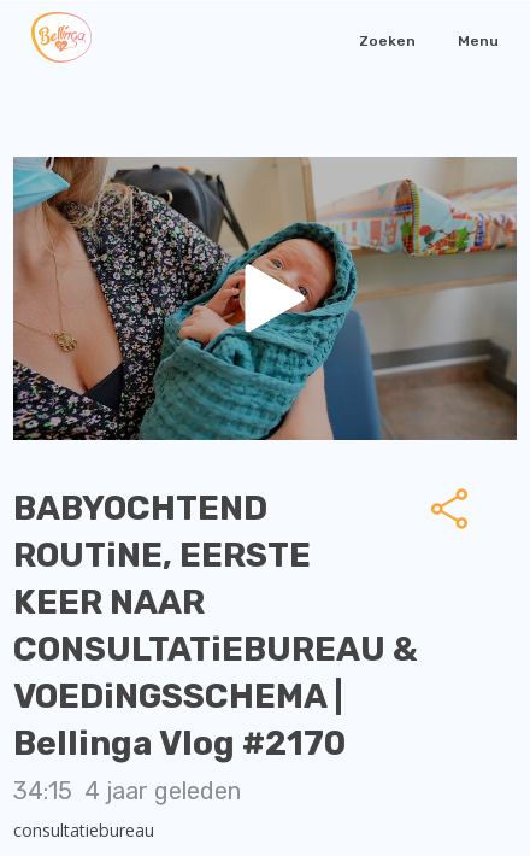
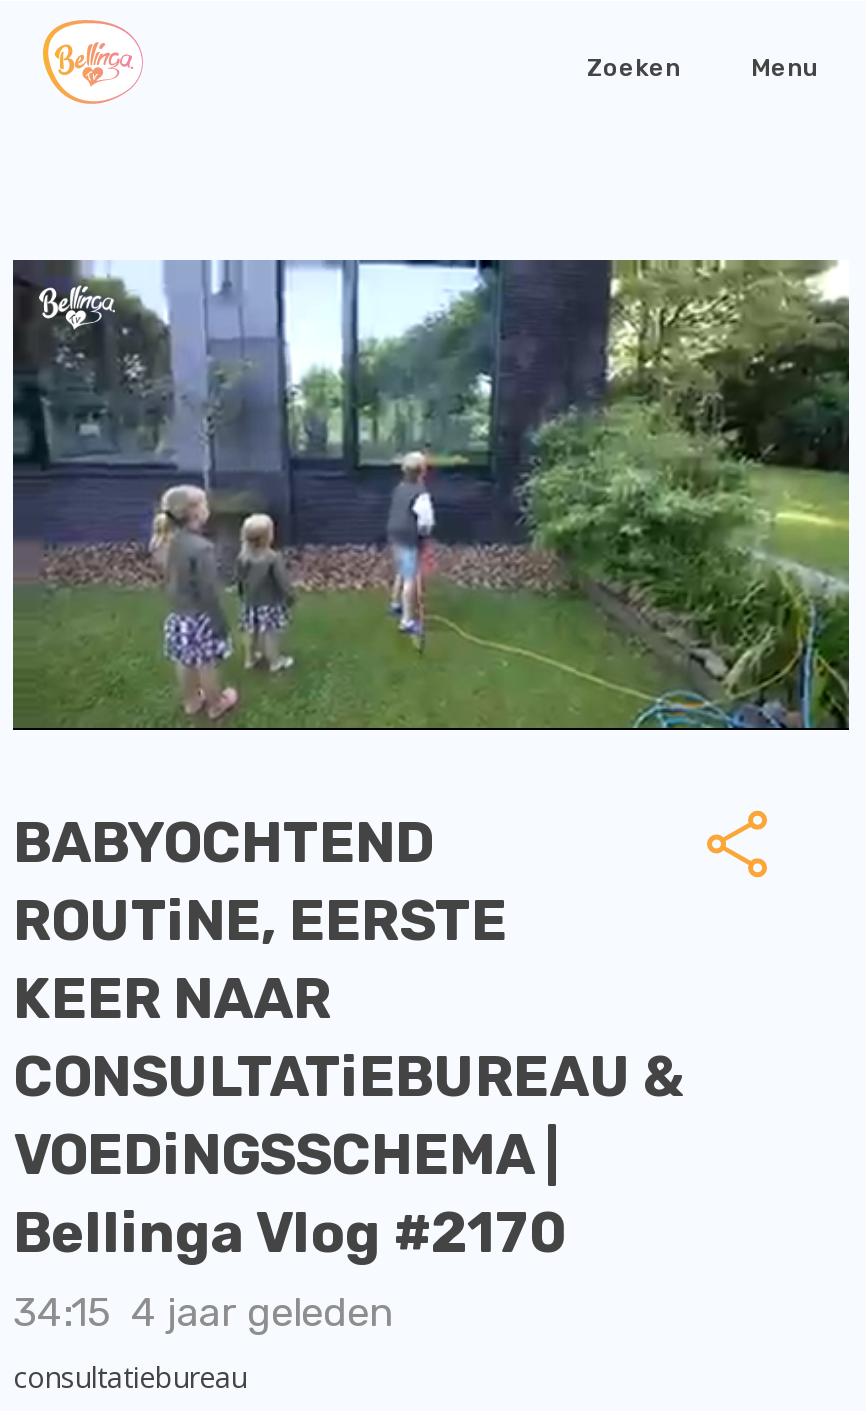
[12,156,518,441] [image] -> [11,258,851,732] [image]

